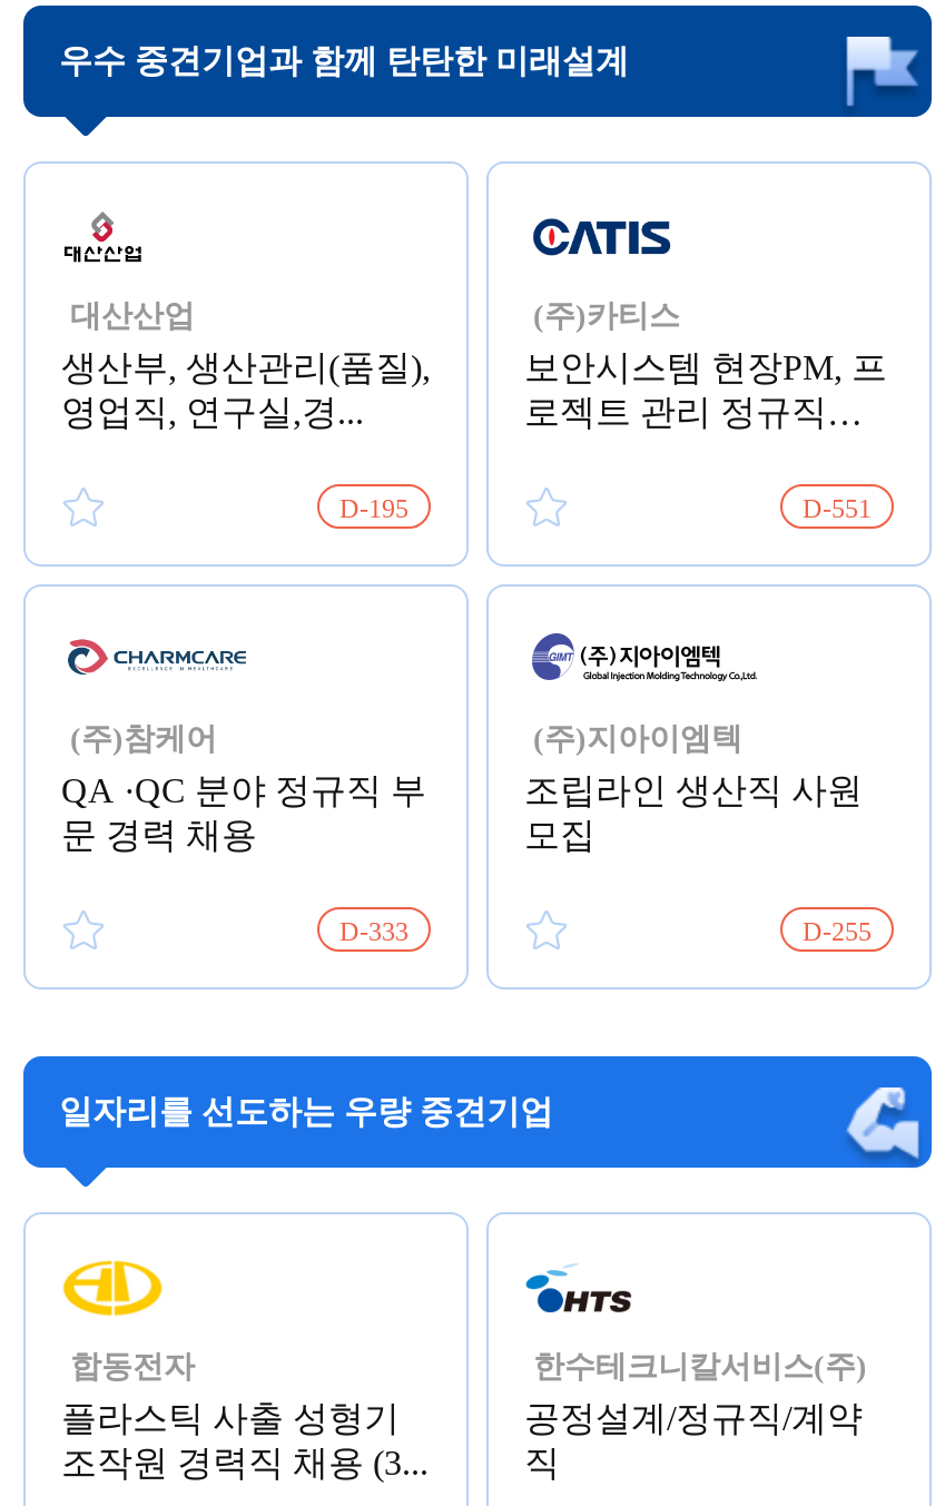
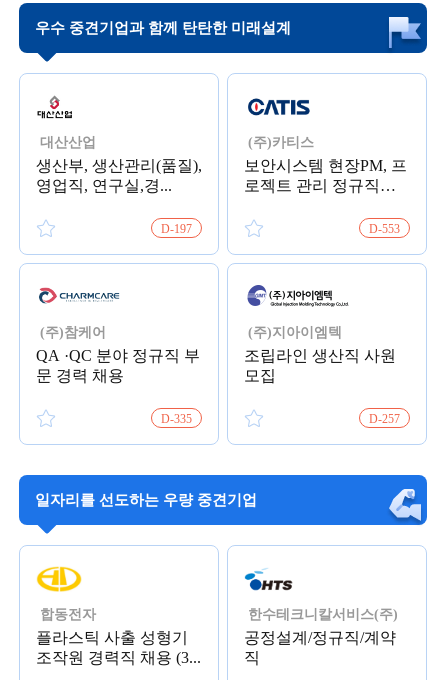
[339,494,408,525] D-195 -> [161,222,192,236] D-197
[803,494,872,525] D-551 -> [369,222,400,236] D-553
[339,917,408,948] D-333 -> [161,412,192,426] D-335
[803,917,872,948] D-255 -> [369,412,400,426] D-257

